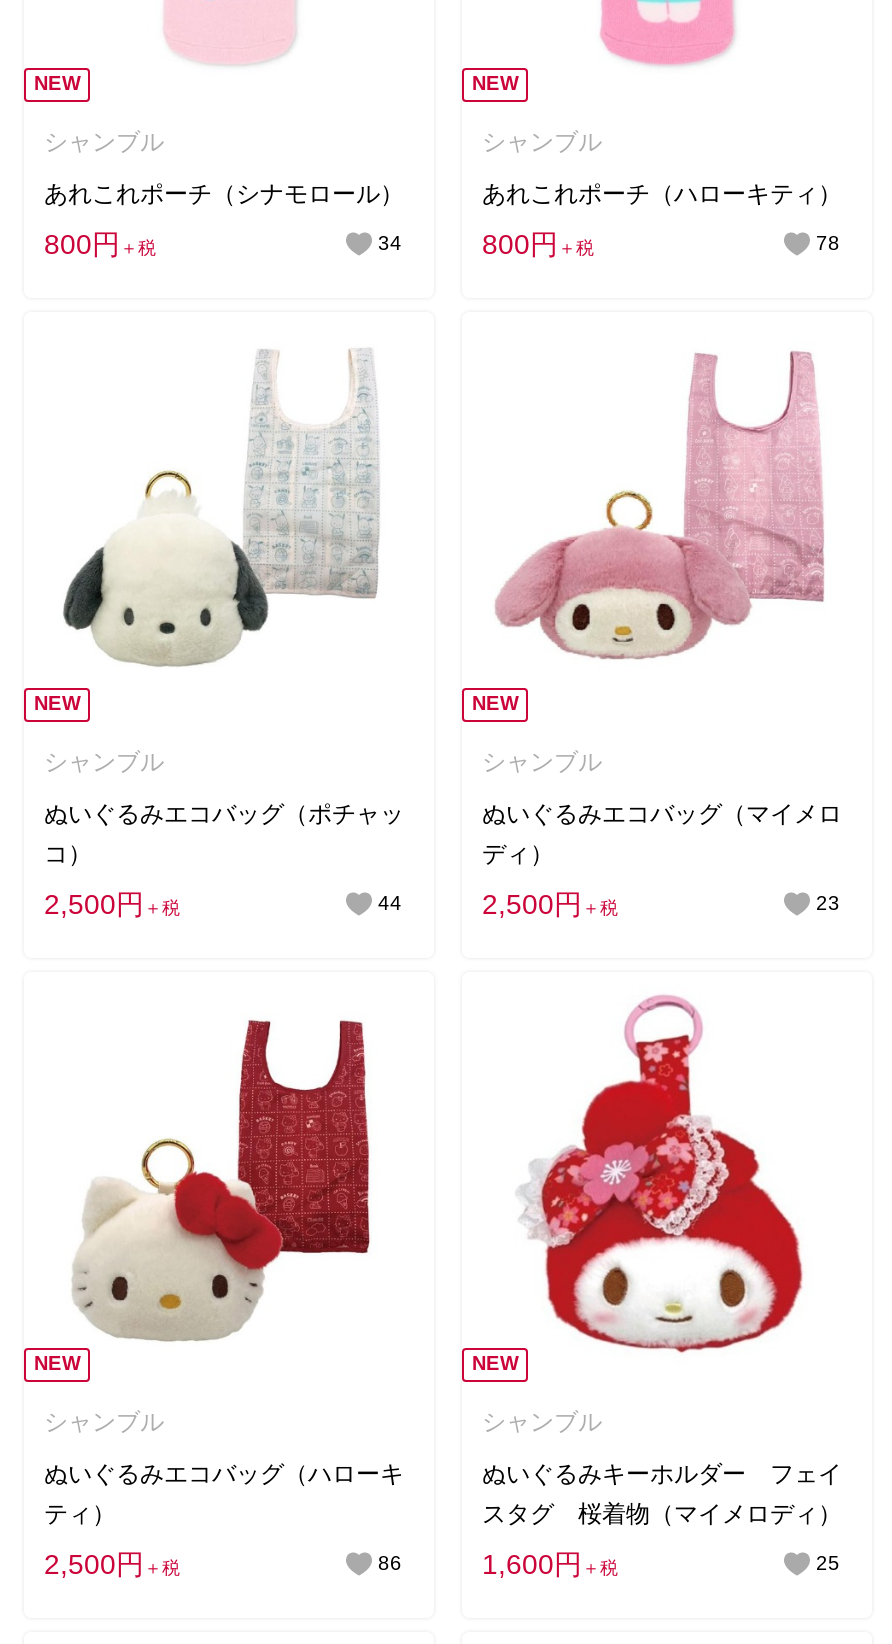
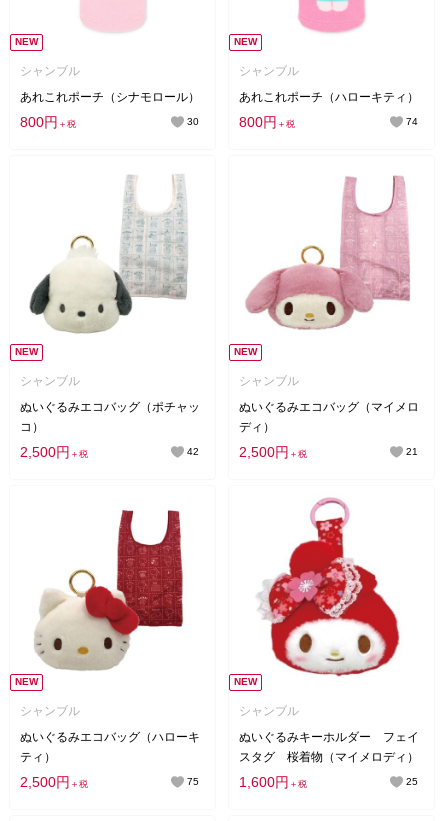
[378,232,402,254] 34 -> [187,116,199,127] 30
[816,232,840,254] 78 -> [406,116,418,127] 74
[378,892,402,914] 44 -> [187,446,199,457] 42
[816,892,840,914] 23 -> [406,446,418,457] 21
[378,1552,402,1574] 86 -> [187,776,199,787] 75

